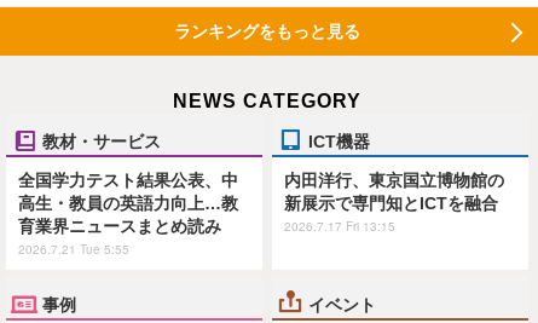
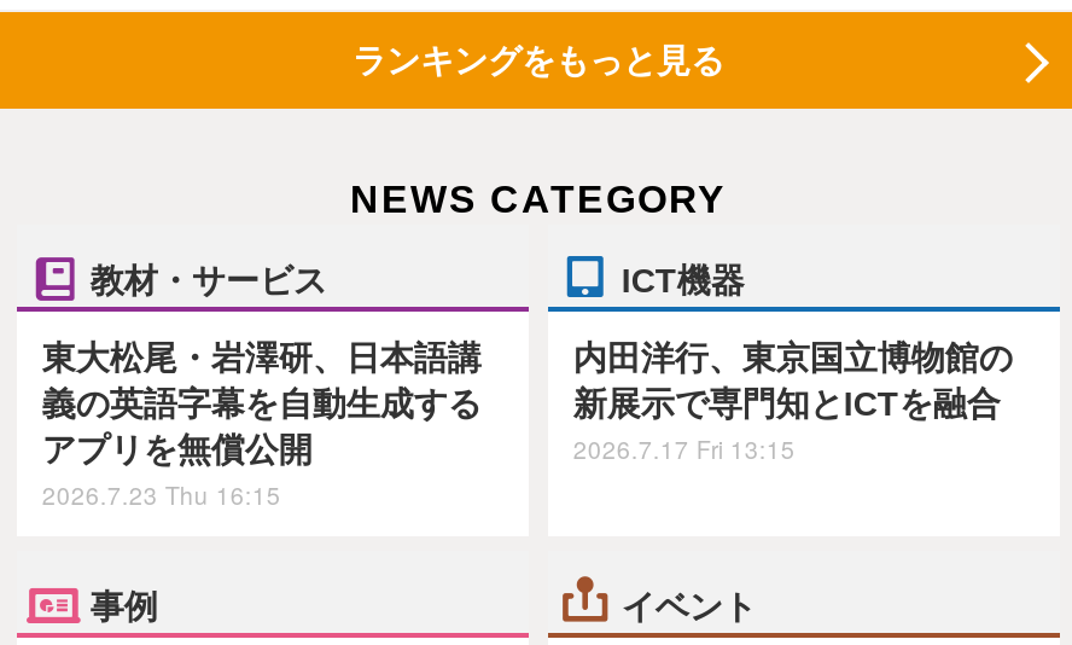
[19,170,239,257] 全国学力テスト結果公表、中 | 高生・教員の英語力向上…教 | 育業界ニュースまとめ読み | 2026.7.21 Tue 5:55 -> [42,337,481,511] 東大松尾・岩澤研、日本語講 | 義の英語字幕を自動生成する | アプリを無償公開 | 2026.7.23 Thu 16:15

